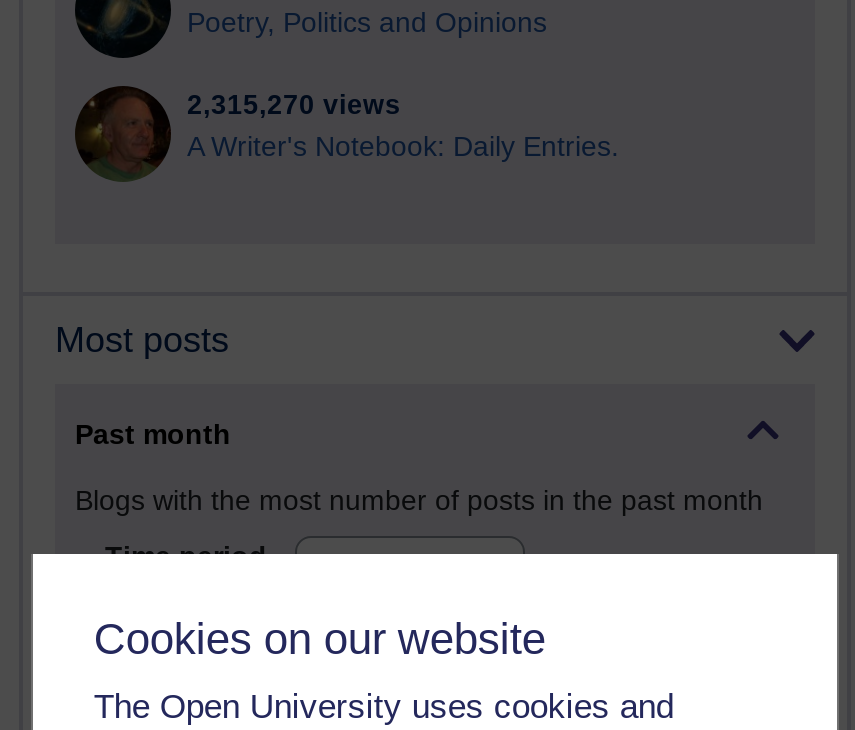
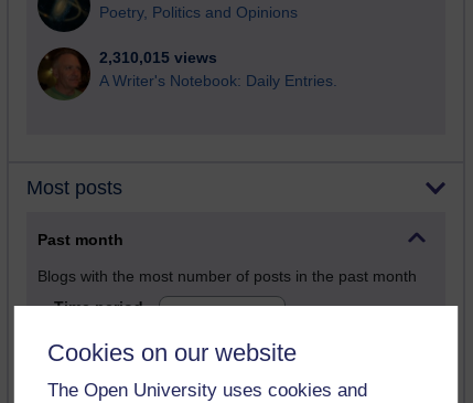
[187,91,401,121] 2,315,270 views -> [99,50,217,67] 2,310,015 views

